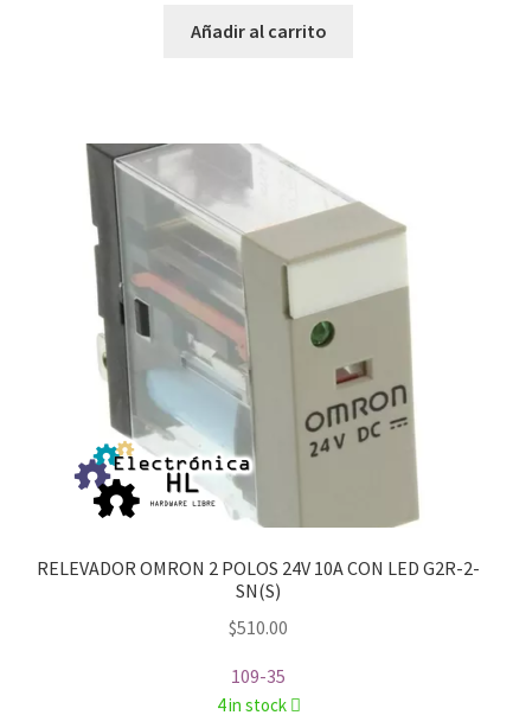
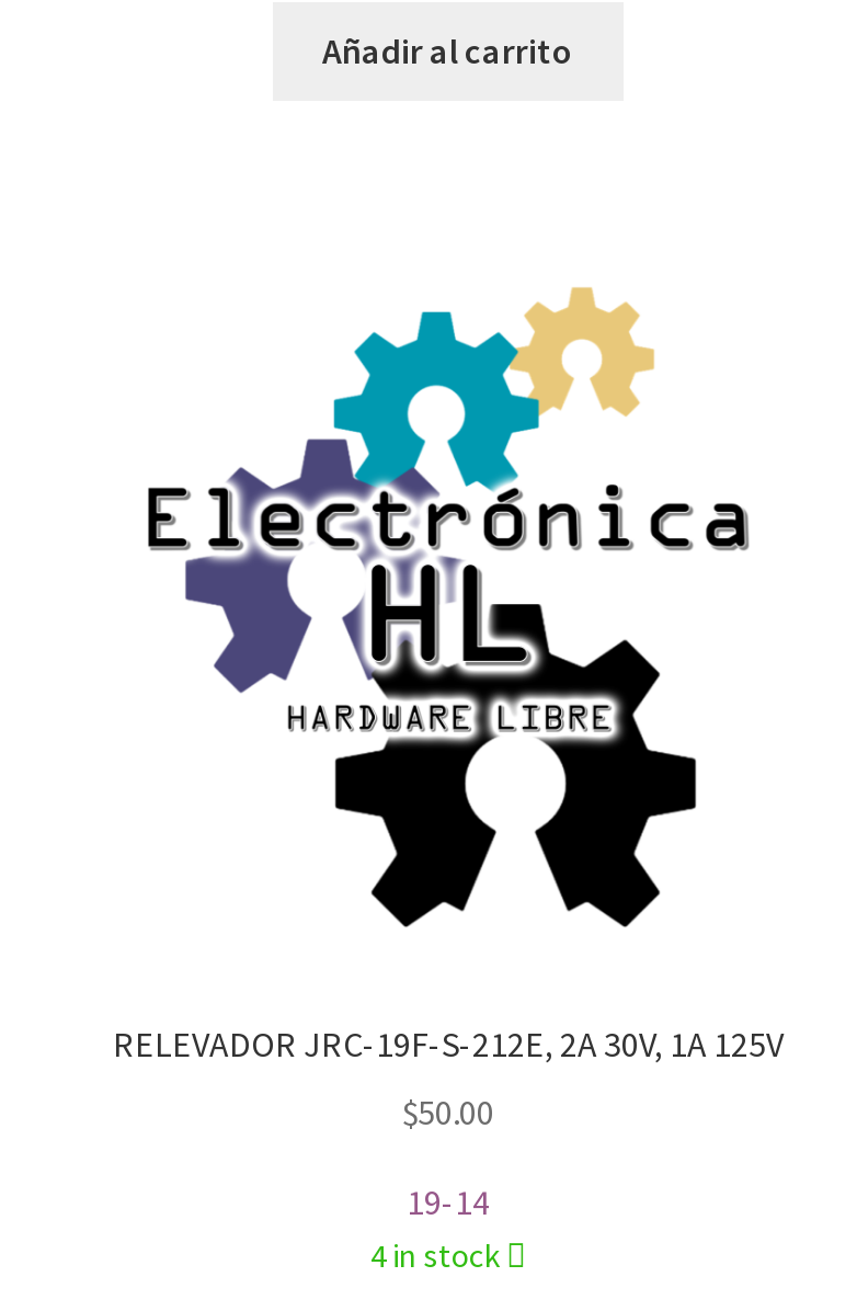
[73,142,421,529] [image] -> [119,259,751,927] [image]
[37,557,480,603] RELEVADOR OMRON 2 POLOS 24V 10A CON LED G2R-2- | SN(S) -> [113,1023,784,1067] RELEVADOR JRC-19F-S-212E, 2A 30V, 1A 125V
[229,615,288,639] $510.00 -> [402,1090,494,1134] $50.00
[231,664,286,688] 109-35 -> [407,1180,490,1224] 19-14

